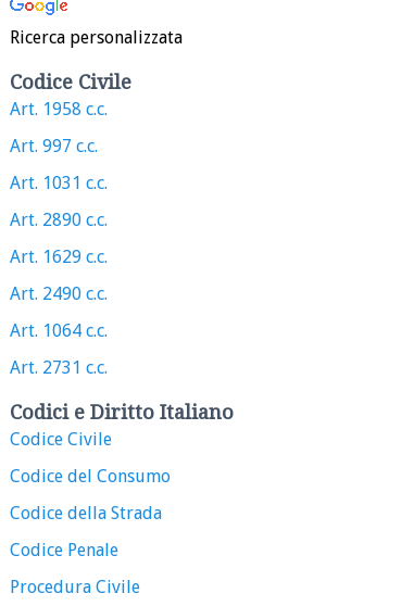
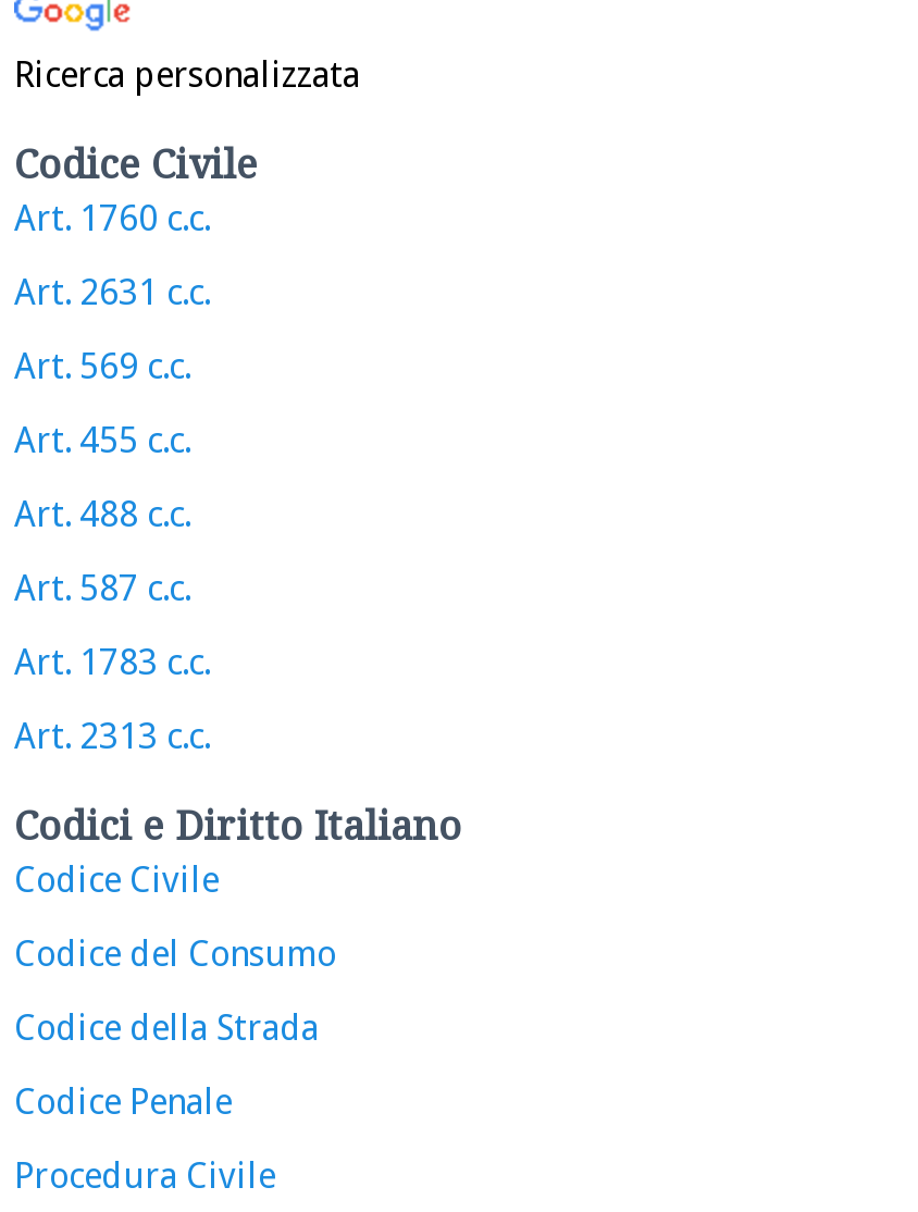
[10,99,108,120] Art. 1958 c.c. -> [14,199,210,240] Art. 1760 c.c.
[10,136,98,157] Art. 997 c.c. -> [14,273,210,314] Art. 2631 c.c.
[10,173,108,194] Art. 1031 c.c. -> [14,347,190,388] Art. 569 c.c.
[10,210,108,231] Art. 2890 c.c. -> [14,421,190,462] Art. 455 c.c.
[10,247,108,267] Art. 1629 c.c. -> [14,495,190,536] Art. 488 c.c.
[10,284,108,304] Art. 2490 c.c. -> [14,569,190,610] Art. 587 c.c.
[10,321,108,341] Art. 1064 c.c. -> [14,643,210,684] Art. 1783 c.c.
[10,358,108,378] Art. 2731 c.c. -> [14,717,210,758] Art. 2313 c.c.

